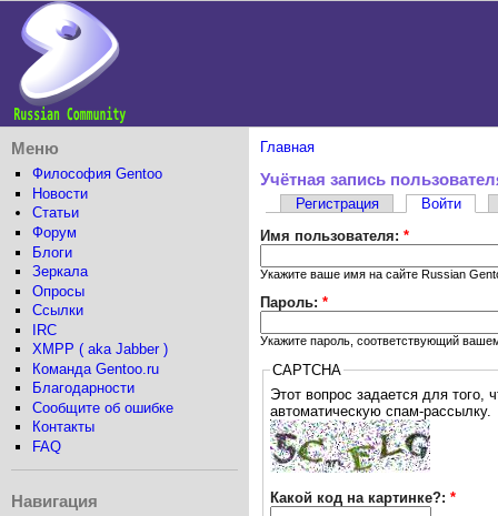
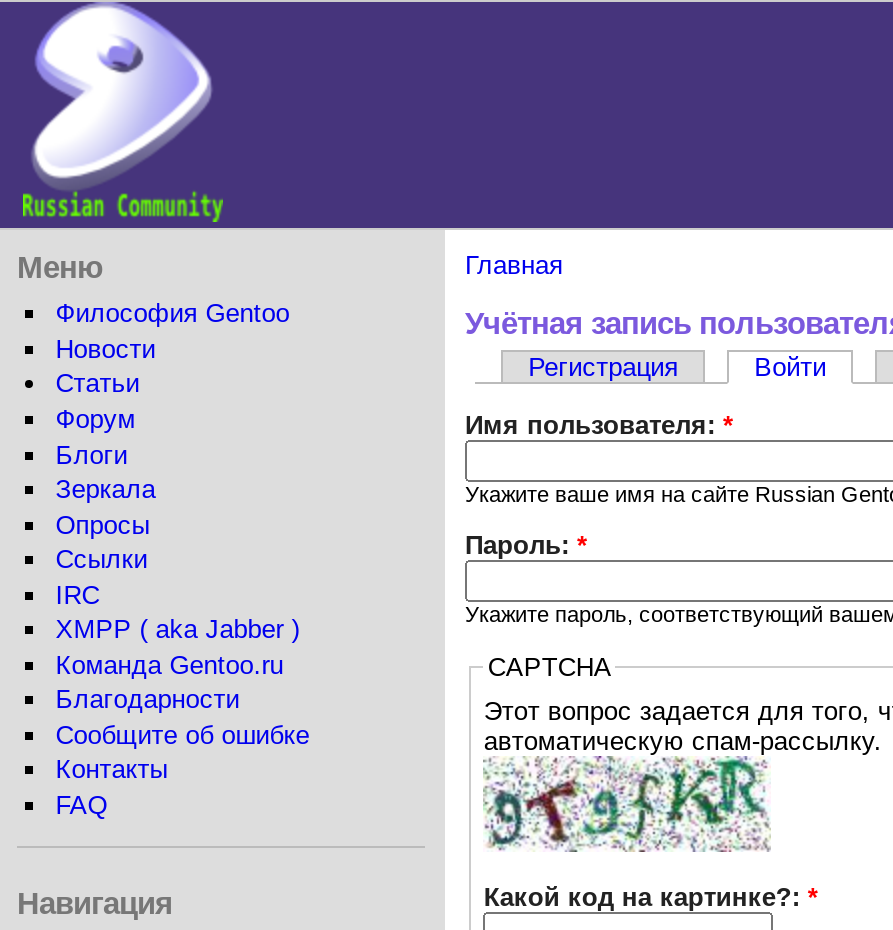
[270,422,431,473] [image] -> [483,760,771,854] [image]

